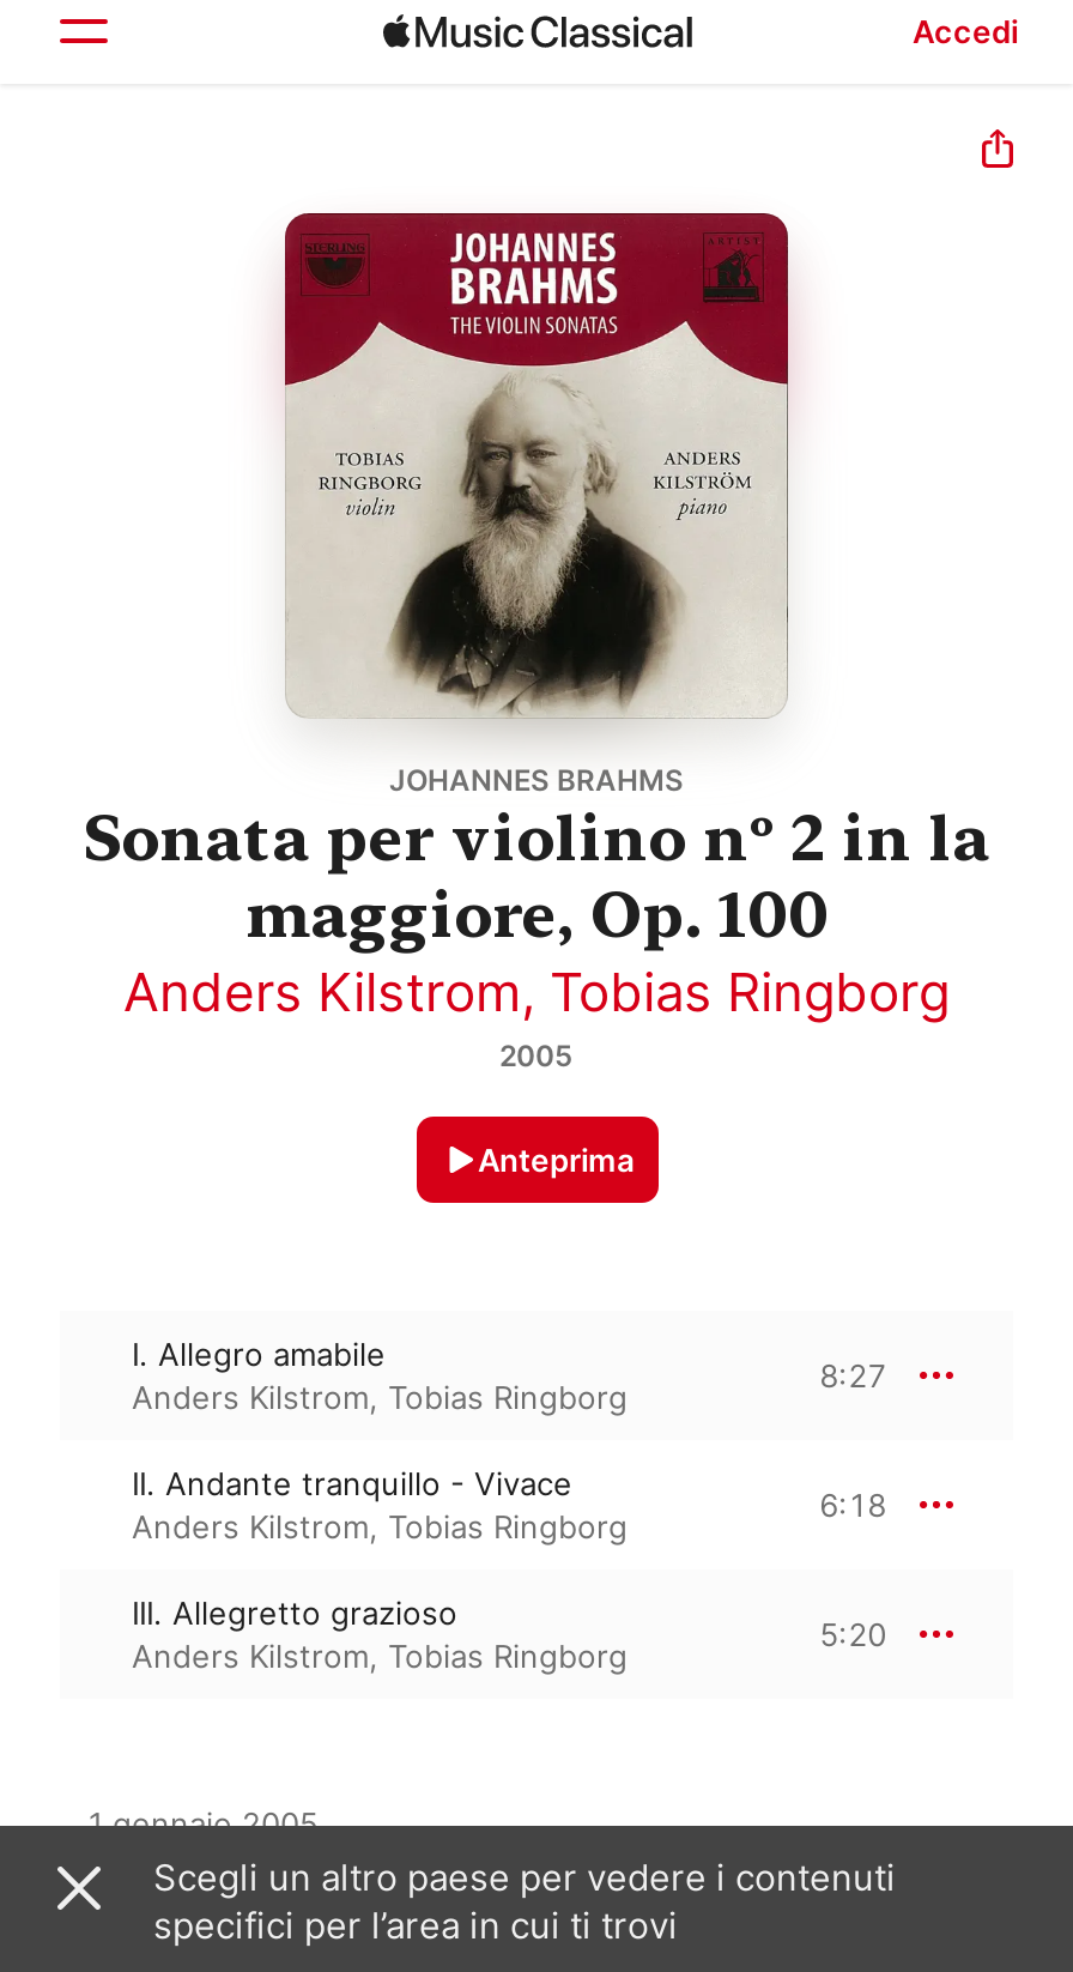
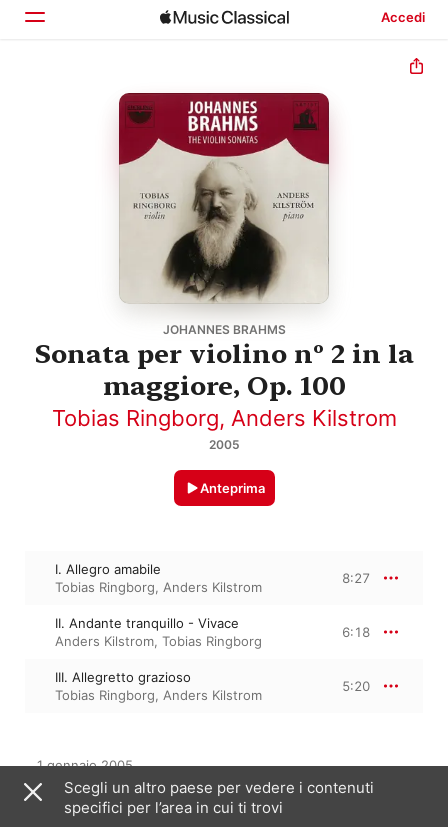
[123,961,950,1023] Anders Kilstrom, Tobias Ringborg -> [51,405,396,431] Tobias Ringborg, Anders Kilstrom
[132,1378,628,1416] Anders Kilstrom, Tobias Ringborg -> [55,579,262,595] Tobias Ringborg, Anders Kilstrom
[132,1637,628,1675] Anders Kilstrom, Tobias Ringborg -> [55,687,262,703] Tobias Ringborg, Anders Kilstrom

